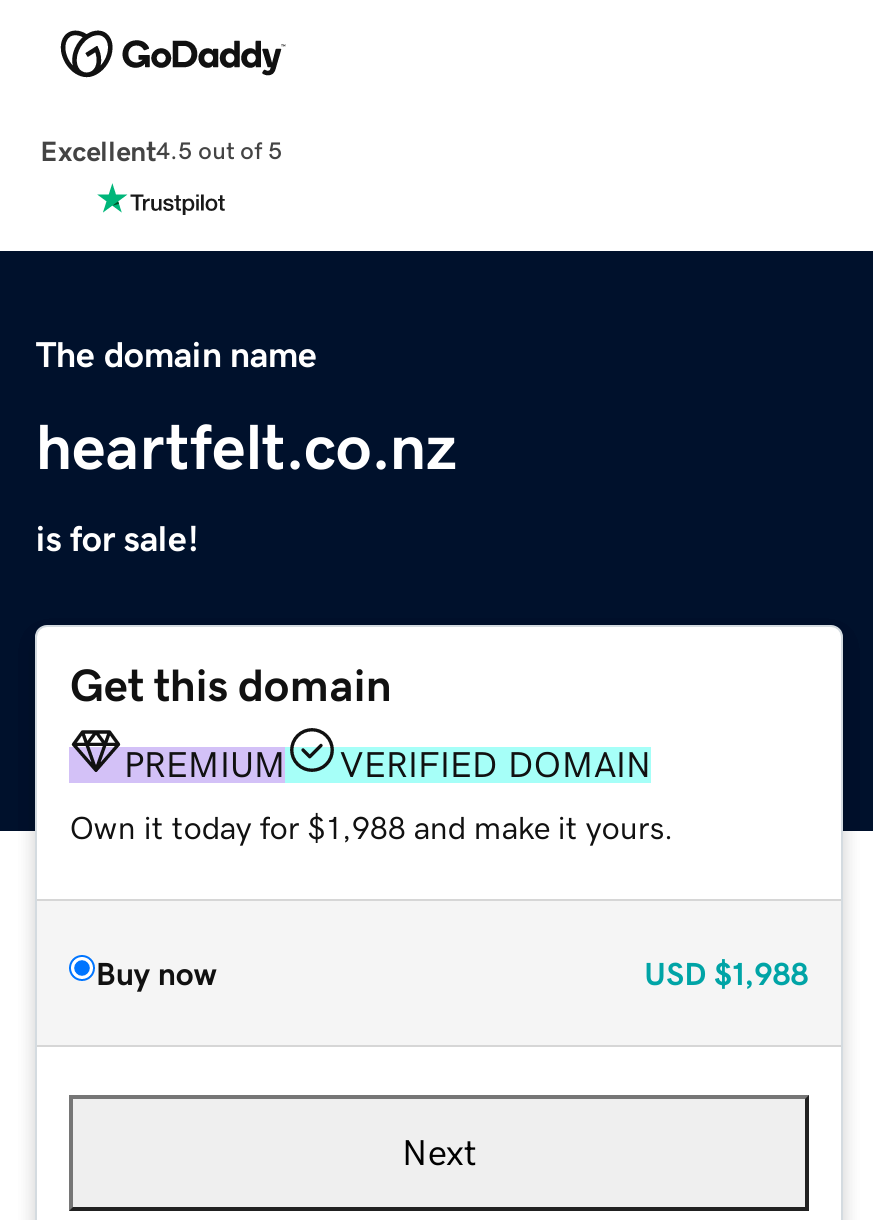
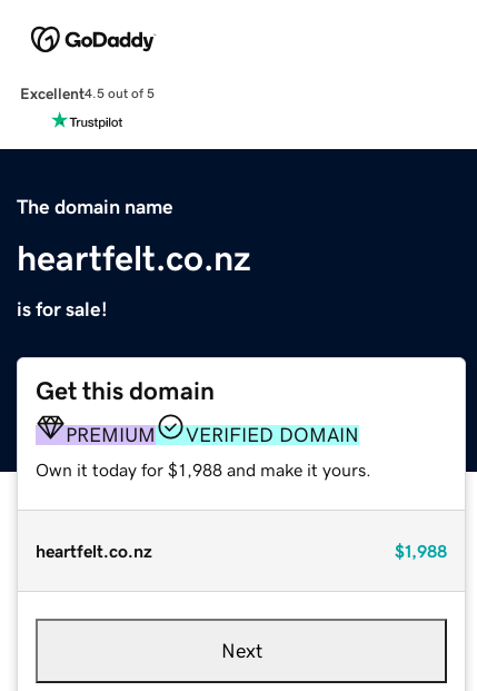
[96,956,808,988] Buy now | USD $1,988 -> [36,541,447,559] heartfelt.co.nz | $1,988

